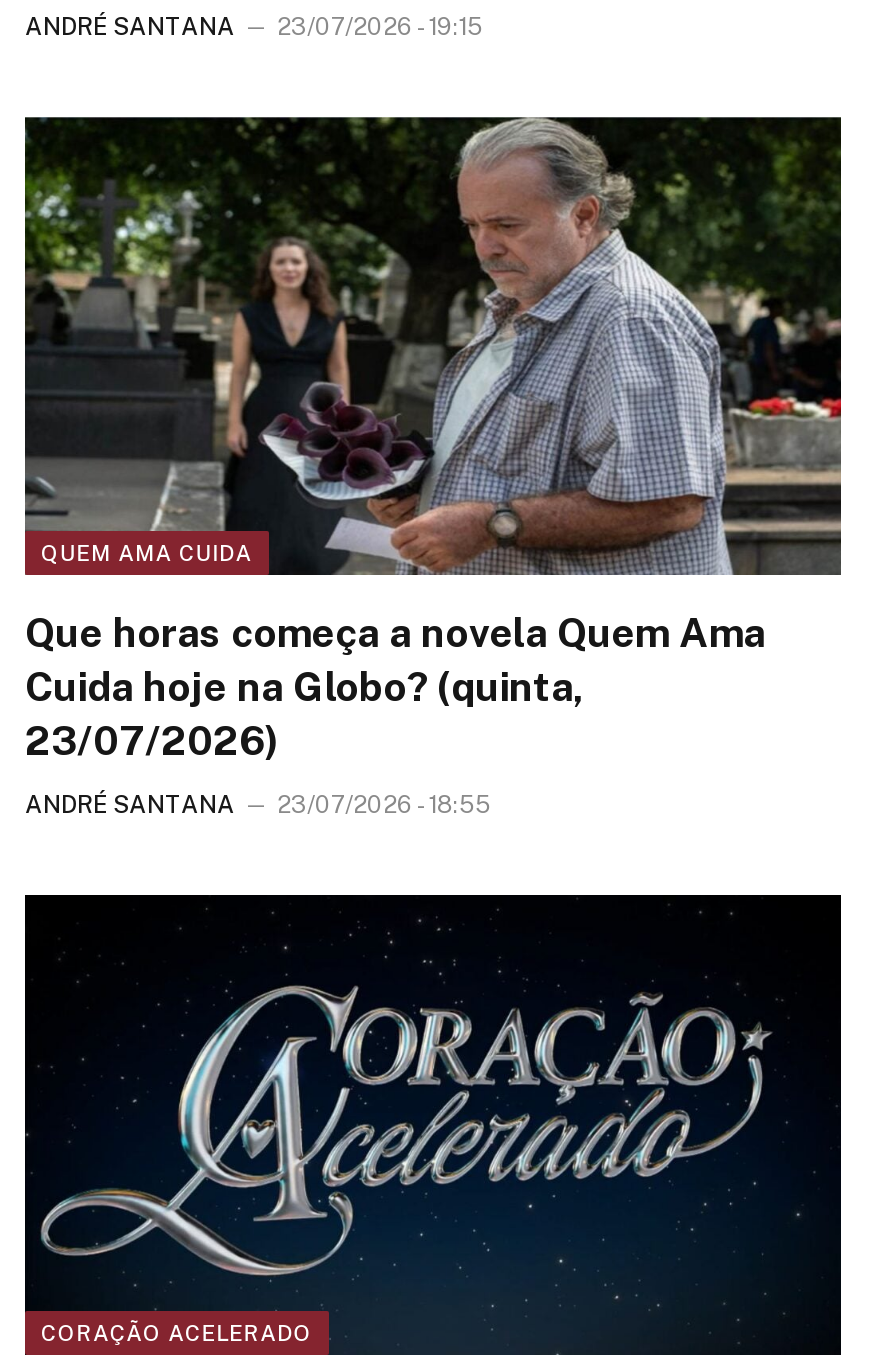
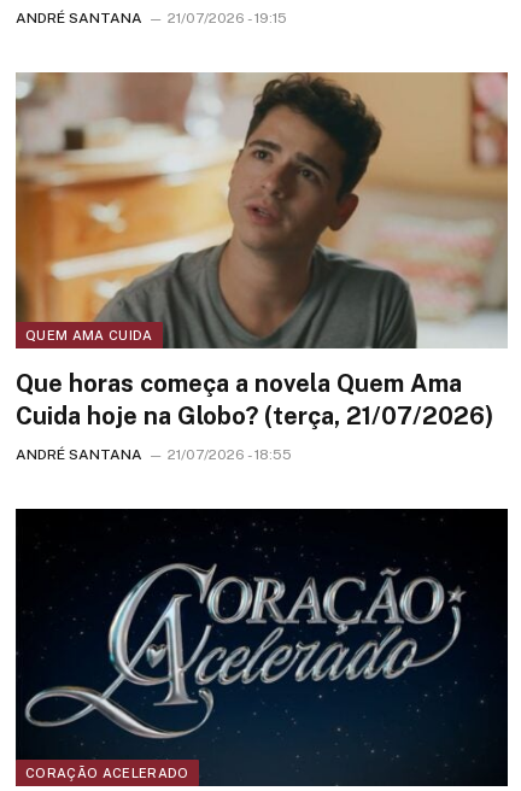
[25,12,483,40] ANDRÉ SANTANA 23/07/2026 - 19:15 -> [16,9,287,26] ANDRÉ SANTANA 21/07/2026 - 19:15
[23,115,843,577] [image] -> [14,71,509,348] [image]
[25,663,583,765] Cuida hoje na Globo? (quinta, | 23/07/2026) -> [16,402,493,430] Cuida hoje na Globo? (terça, 21/07/2026)
[25,791,491,819] ANDRÉ SANTANA 23/07/2026 - 18:55 -> [16,446,292,463] ANDRÉ SANTANA 21/07/2026 - 18:55

